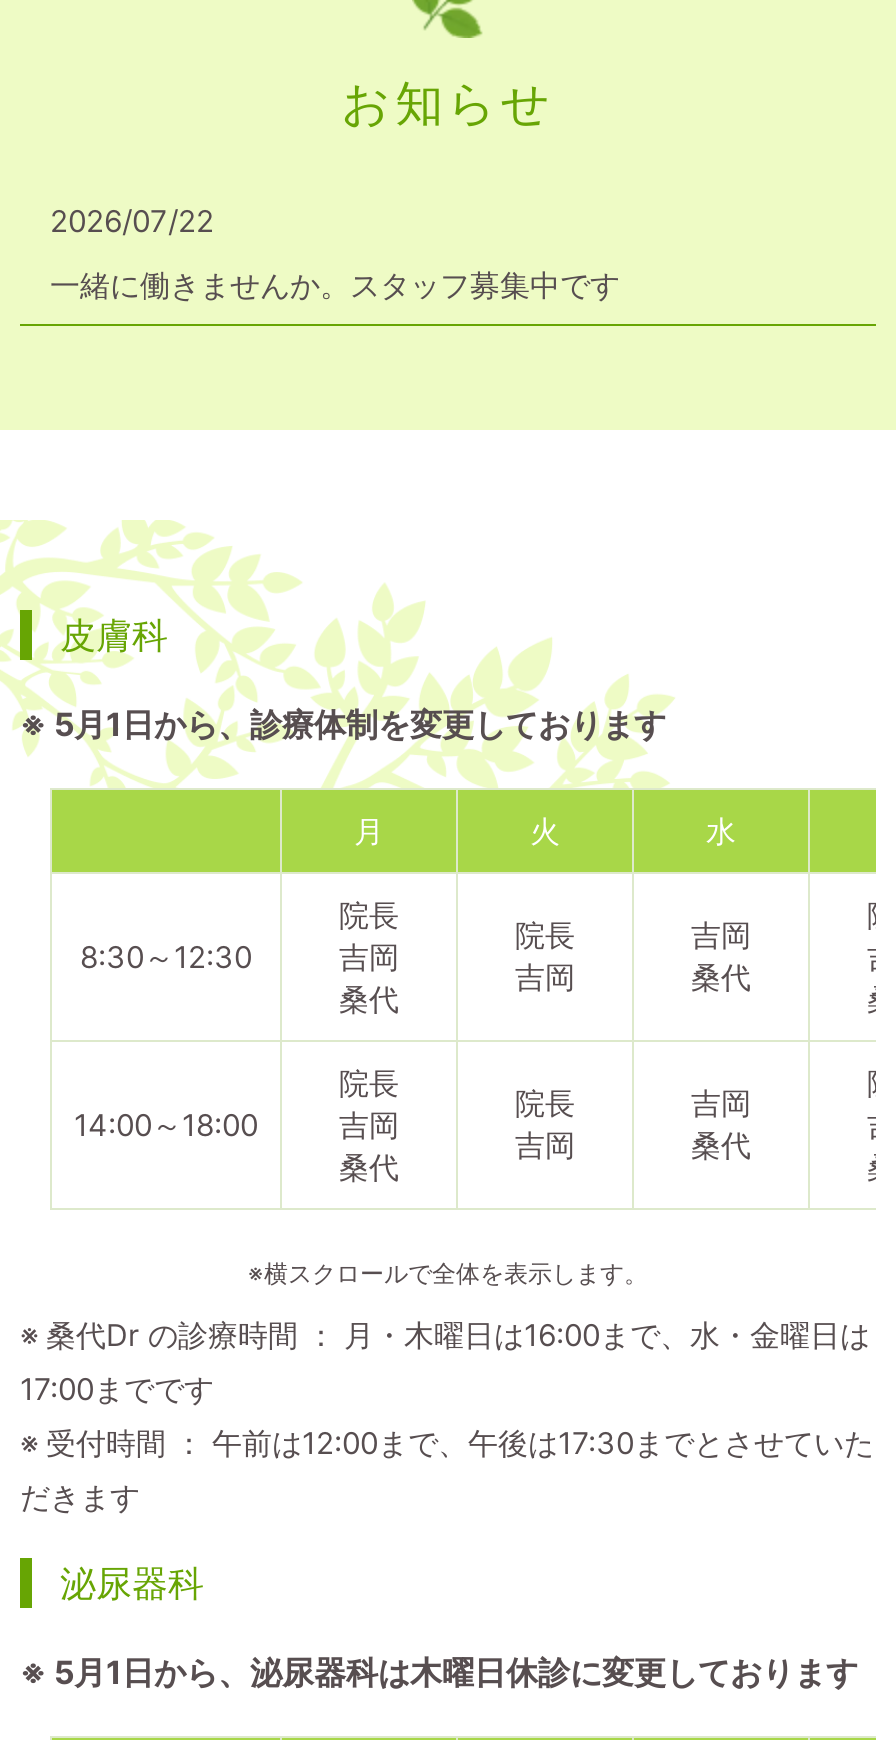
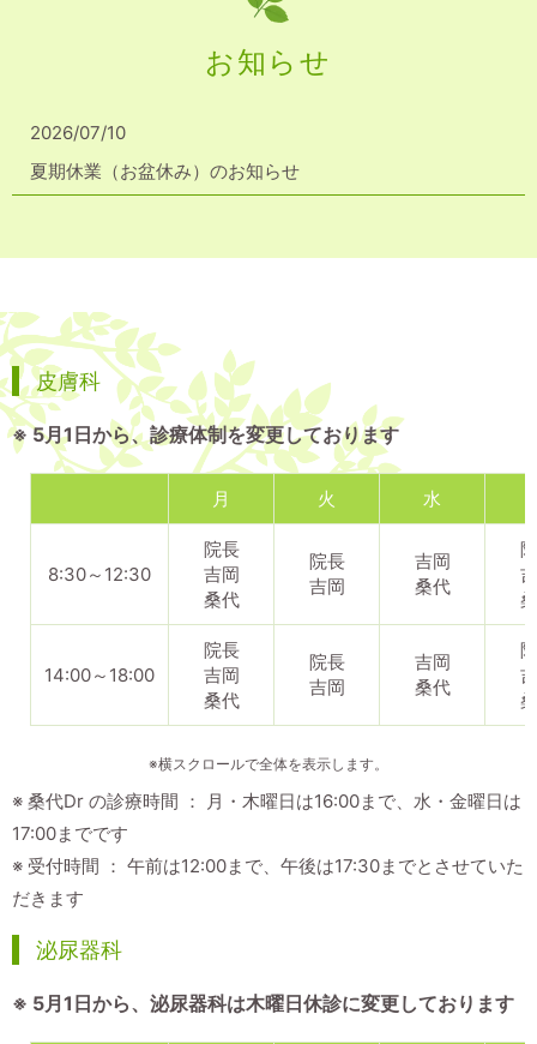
[50,202,214,240] 2026/07/22 -> [30,121,126,144] 2026/07/10
[50,265,620,303] 一緒に働きませんか。スタッフ募集中です -> [30,159,300,182] 夏期休業（お盆休み）のお知らせ

